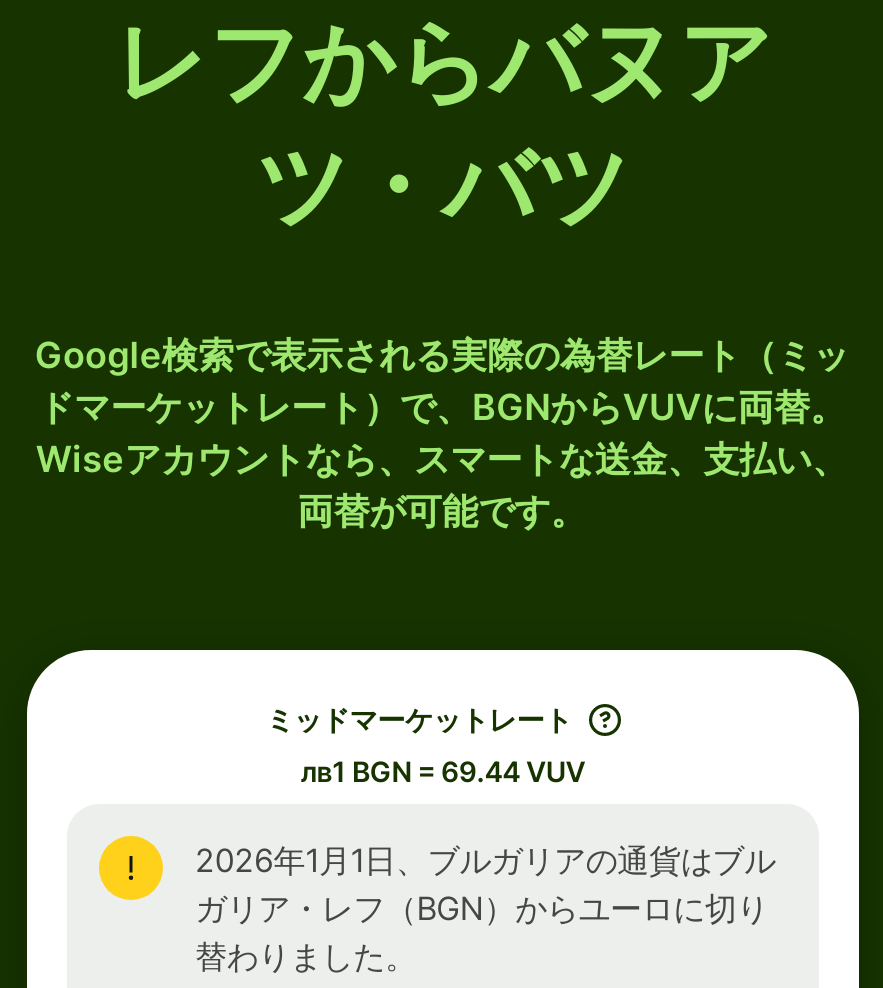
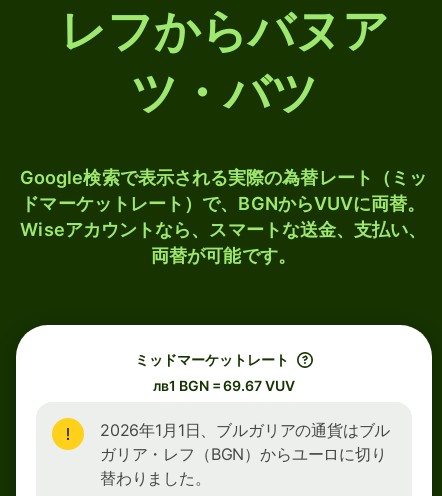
[301,754,585,788] лв1 BGN = 69.44 VUV -> [153,377,295,394] лв1 BGN = 69.67 VUV

